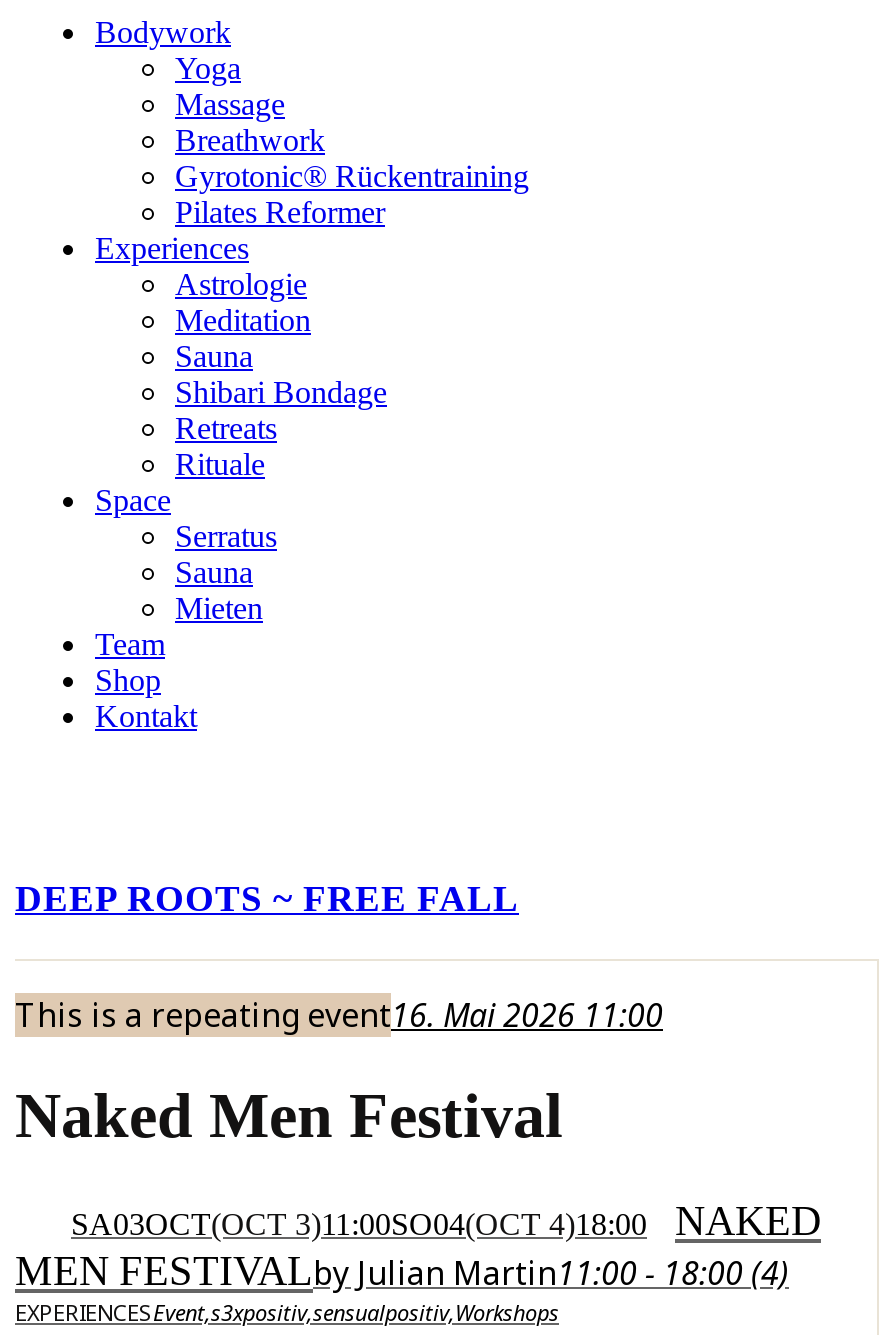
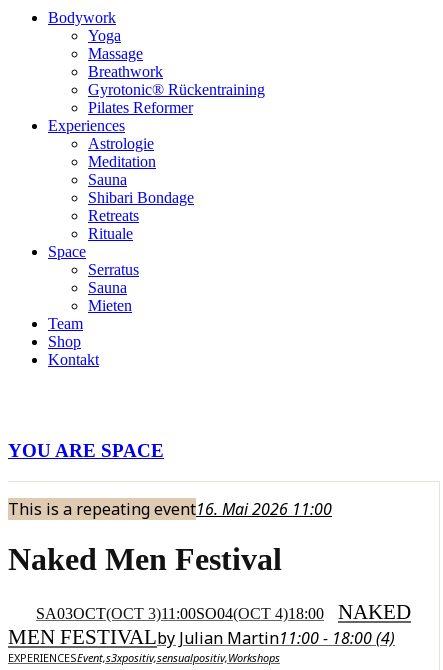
[15,877,519,919] DEEP ROOTS ~ FREE FALL -> [8,440,164,461] YOU ARE SPACE

